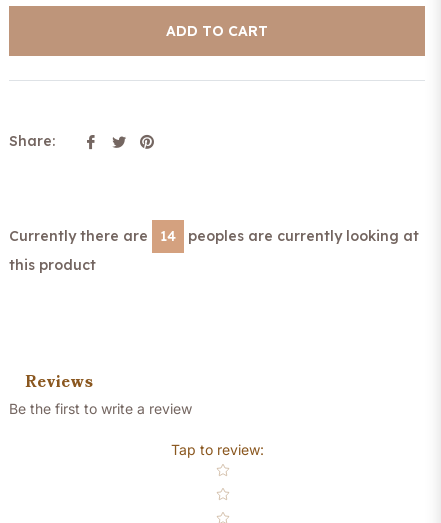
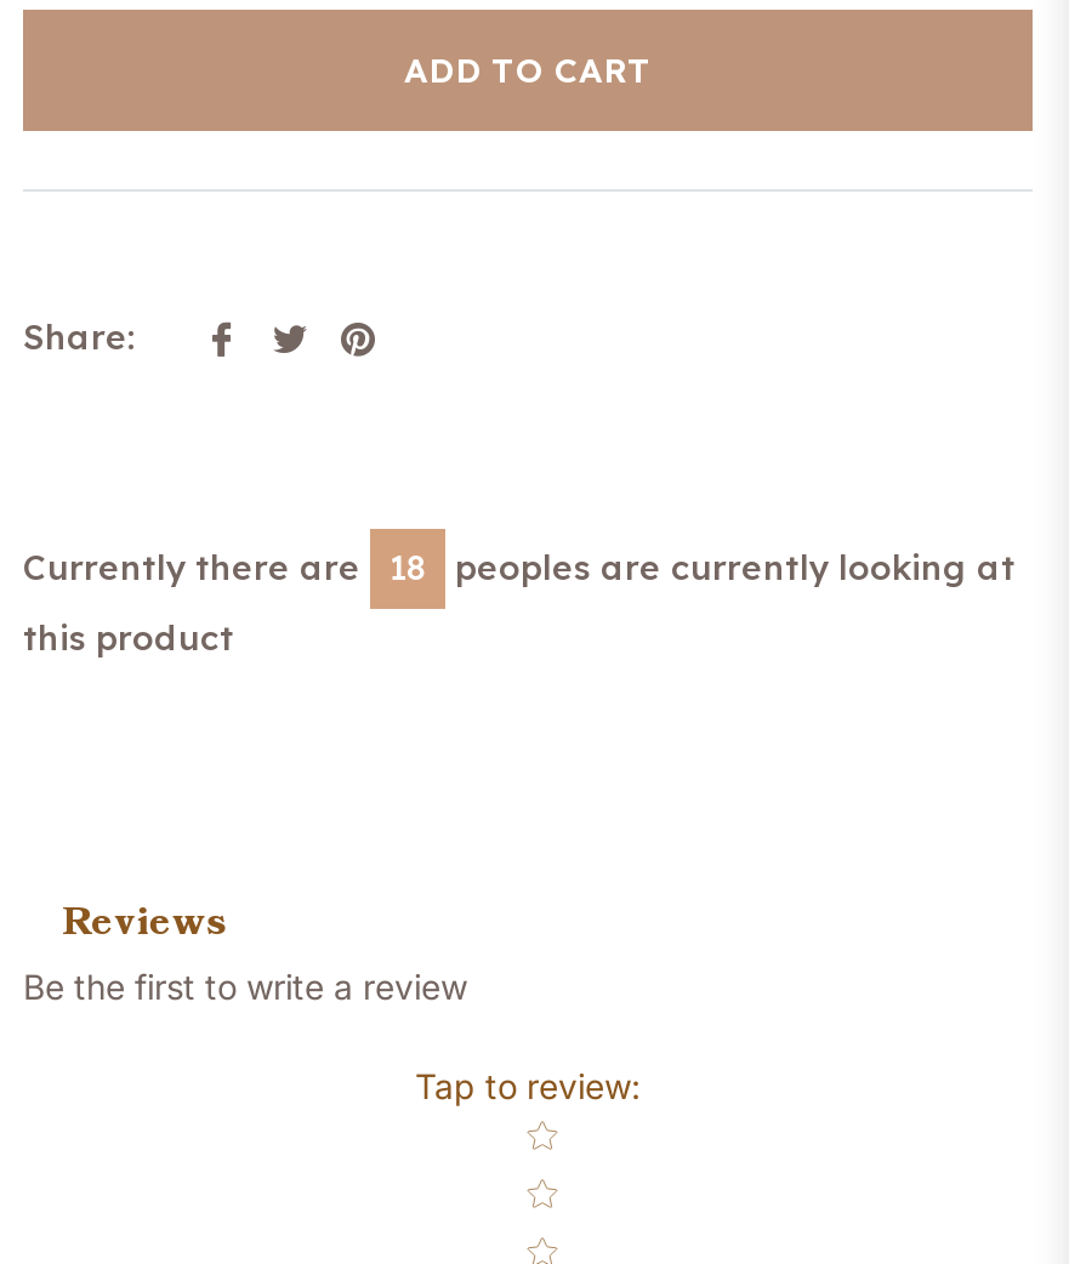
[9,227,419,245] Currently there are 14 peoples are currently looking at -> [23,546,1016,589] Currently there are 18 peoples are currently looking at

